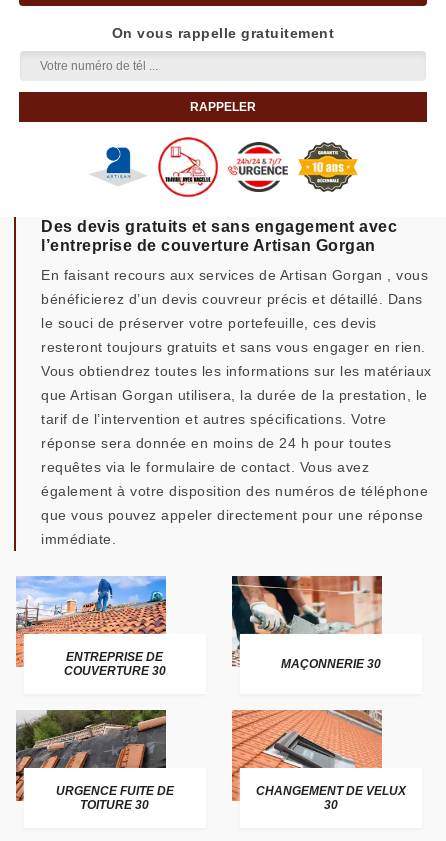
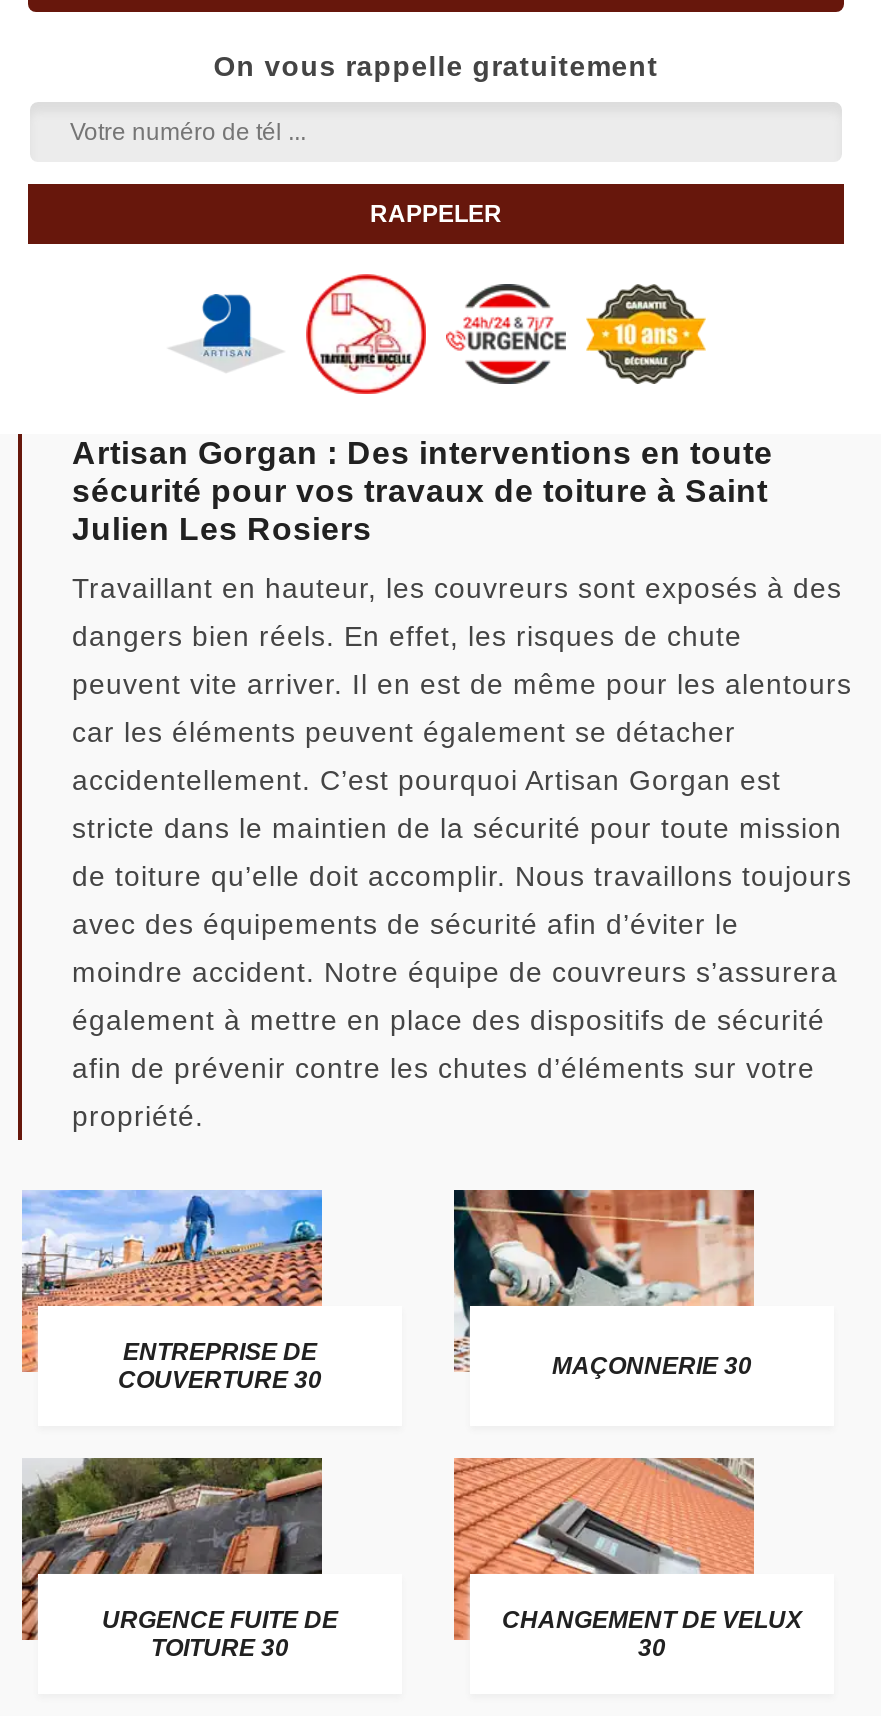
[41,218,397,254] Des devis gratuits et sans engagement avec | l’entreprise de couverture Artisan Gorgan -> [72,436,773,546] Artisan Gorgan : Des interventions en toute | sécurité pour vos travaux de toiture à Saint | Julien Les Rosiers
[41,267,428,283] En faisant recours aux services de Artisan Gorgan , vous -> [72,572,842,604] Travaillant en hauteur, les couvreurs sont exposés à des
[41,291,422,307] bénéficierez d’un devis couvreur précis et détaillé. Dans -> [72,620,742,652] dangers bien réels. En effet, les risques de chute
[41,315,376,331] le souci de préserver votre portefeuille, ces devis -> [72,668,852,700] peuvent vite arriver. Il en est de même pour les alentours
[41,339,425,355] resteront toujours gratuits et sans vous engager en rien. -> [72,716,736,748] car les éléments peuvent également se détacher
[41,363,431,379] Vous obtiendrez toutes les informations sur les matériaux -> [72,764,781,796] accidentellement. C’est pourquoi Artisan Gorgan est
[41,387,427,403] que Artisan Gorgan utilisera, la durée de la prestation, le -> [72,812,842,844] stricte dans le maintien de la sécurité pour toute mission
[41,411,386,427] tarif de l’intervention et autres spécifications. Votre -> [72,860,852,892] de toiture qu’elle doit accomplir. Nous travaillons toujours
[41,435,391,451] réponse sera donnée en moins de 24 h pour toutes -> [72,908,739,940] avec des équipements de sécurité afin d’éviter le
[41,459,369,475] requêtes via le formulaire de contact. Vous avez -> [72,956,838,988] moindre accident. Notre équipe de couvreurs s’assurera
[41,483,428,499] également à votre disposition des numéros de téléphone -> [72,1004,825,1036] également à mettre en place des dispositifs de sécurité
[41,507,423,523] que vous pouvez appeler directement pour une réponse -> [72,1052,815,1084] afin de prévenir contre les chutes d’éléments sur votre
[41,531,116,547] immédiate. -> [72,1100,204,1132] propriété.

